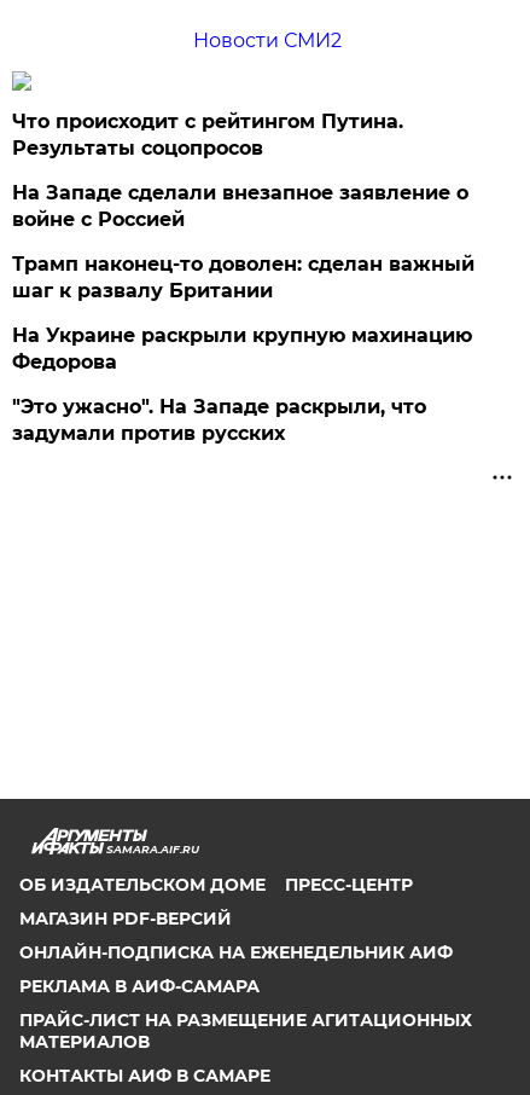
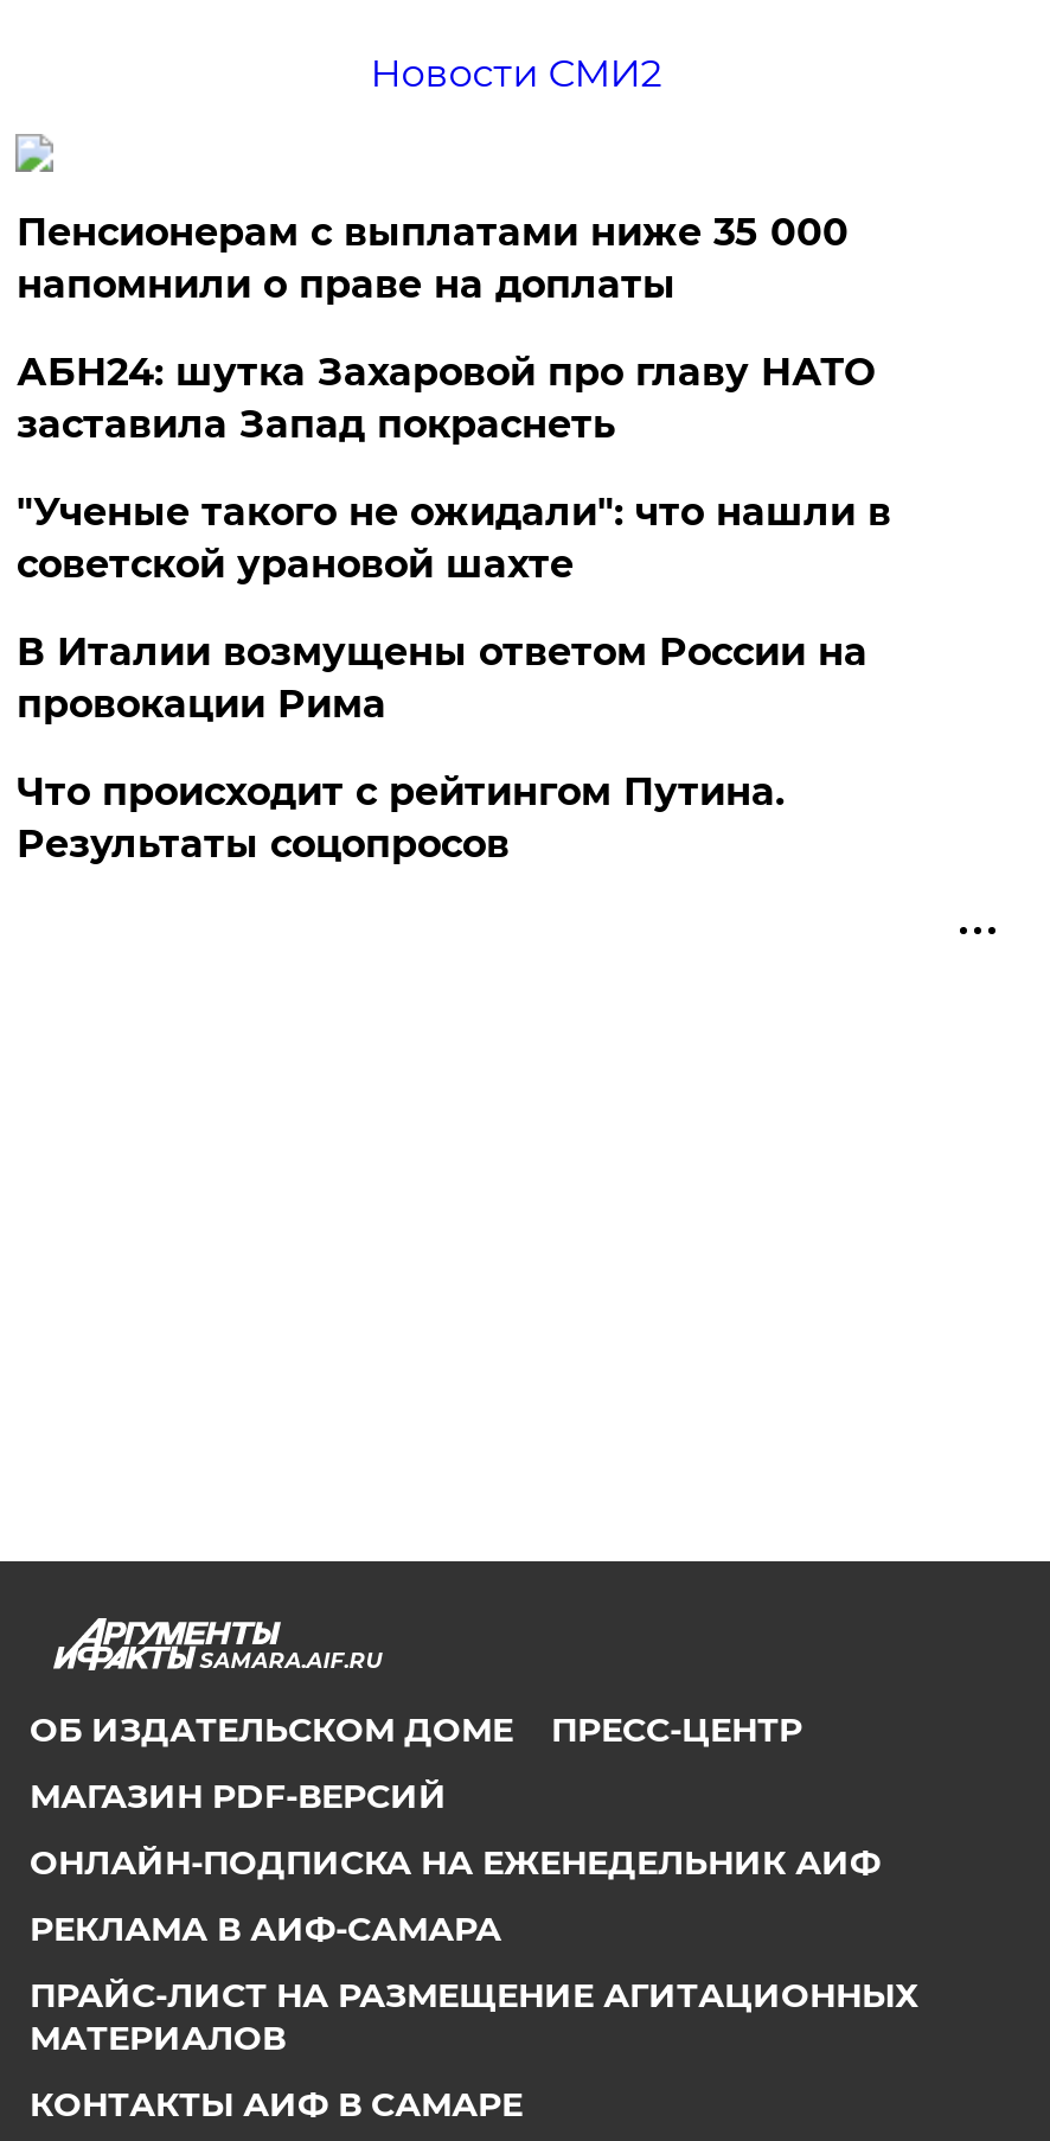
none -> [16,210,891,727] Пенсионерам с выплатами ниже 35 000 | напомнили о праве на доплаты | АБН24: шутка Захаровой про главу НАТО | заставила Запад покраснеть | "Ученые такого не ожидали": что нашли в | советской урановой шахте | В Италии возмущены ответом России на | провокации Рима
moved [13,110,404,160] -> [16,769,784,867]: Что происходит с рейтингом Путина. | Результаты соцопросов
[13,181,475,445] На Западе сделали внезапное заявление о | войне с Россией | Трамп наконец-то доволен: сделан важный | шаг к развалу Британии | На Украине раскрыли крупную махинацию | Федорова | "Это ужасно". На Западе раскрыли, что | задумали против русских -> none

